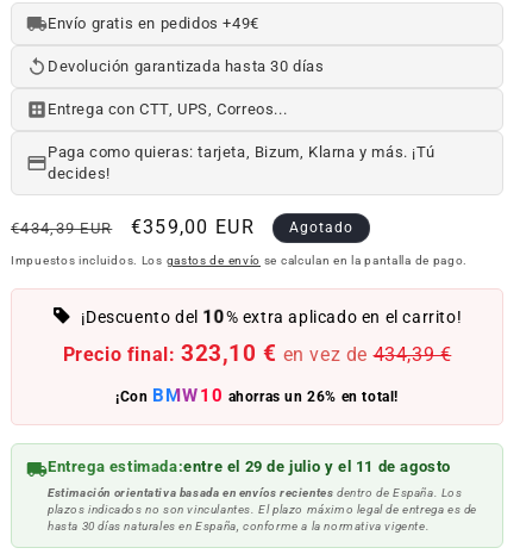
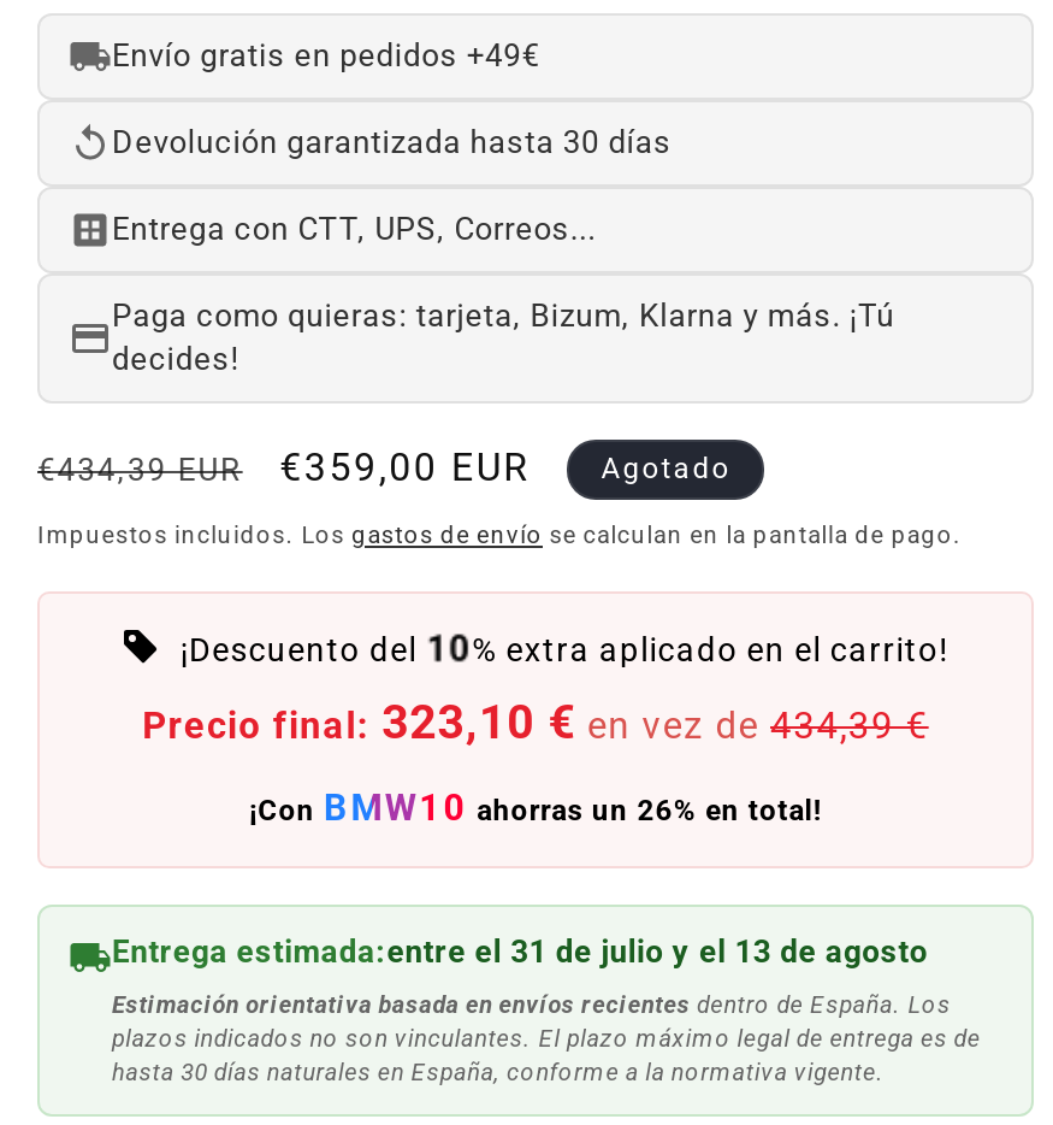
[48,457,451,475] Entrega estimada:entre el 29 de julio y el 11 de agosto -> [112,933,928,970] Entrega estimada:entre el 31 de julio y el 13 de agosto

